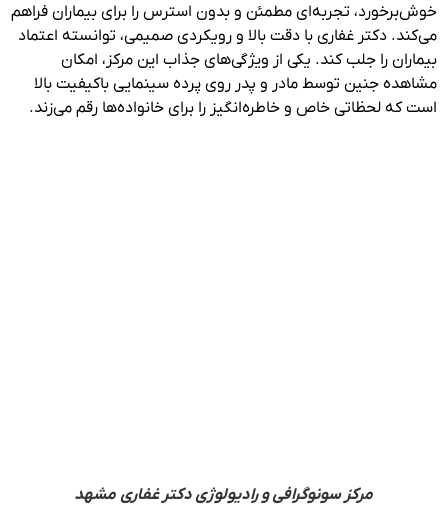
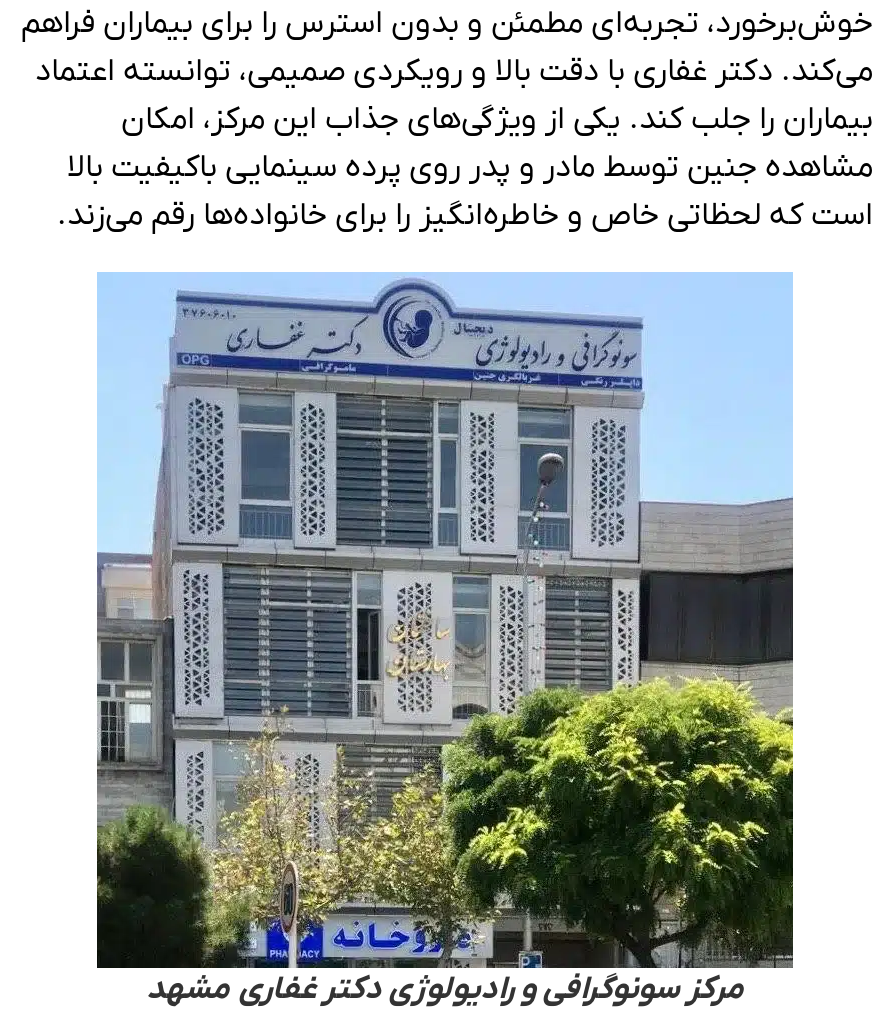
none -> [95,272,795,970] [image]

